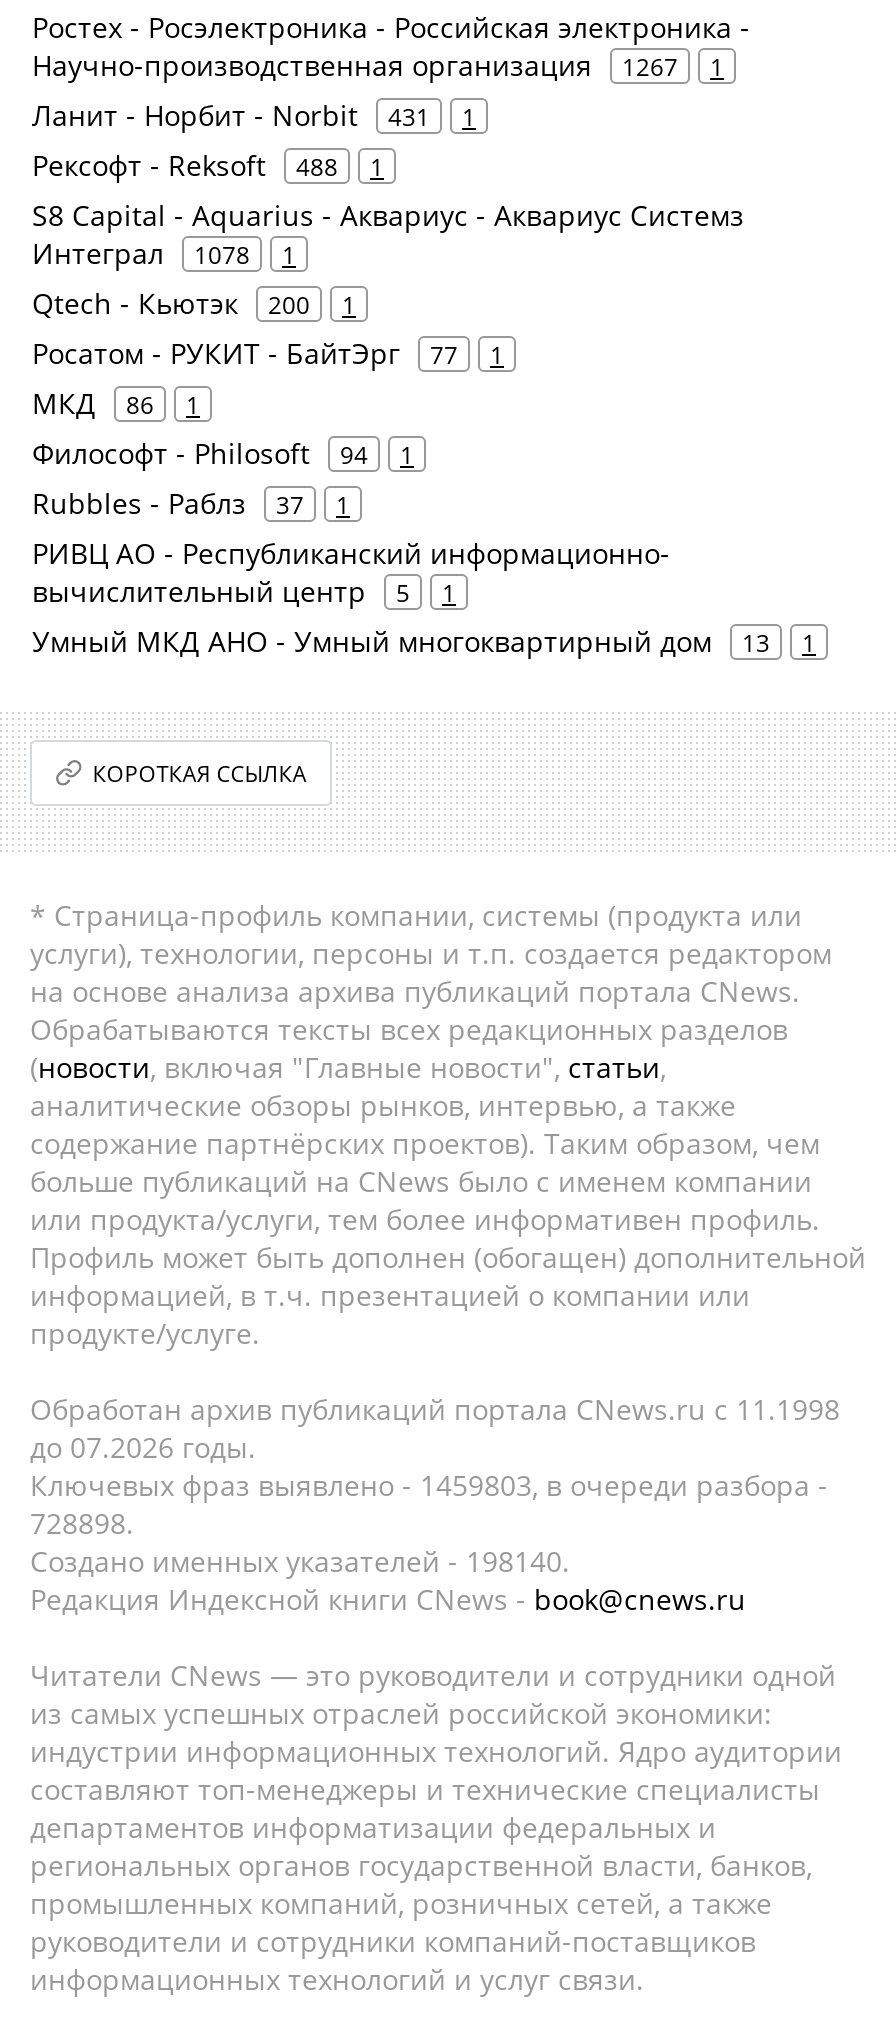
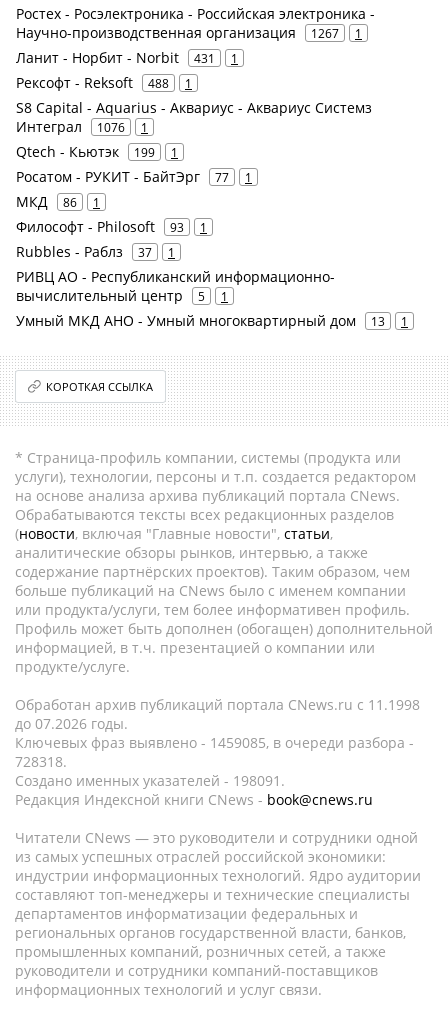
[32,234,296,272] Интеграл 1078 1 -> [16,117,148,136] Интеграл 1076 1
[32,284,356,322] Qtech - Кьютэк 200 1 -> [16,142,178,161] Qtech - Кьютэк 199 1
[32,434,414,472] Философт - Philosoft 94 1 -> [16,217,207,236] Философт - Philosoft 93 1
[30,1466,828,1504] Ключевых фраз выявлено - 1459803, в очереди разбора - -> [15,733,414,752] Ключевых фраз выявлено - 1459085, в очереди разбора -
[30,1504,134,1542] 728898. -> [15,752,67,771] 728318.
[30,1542,570,1580] Создано именных указателей - 198140. -> [15,771,285,790] Создано именных указателей - 198091.

